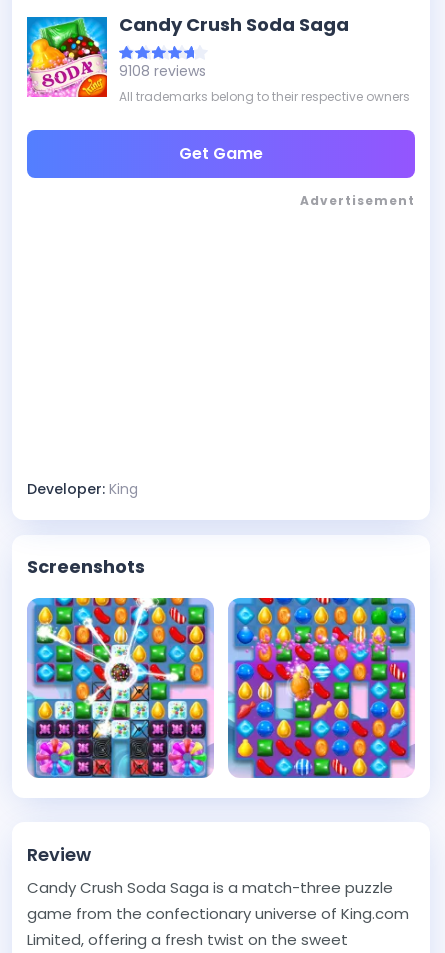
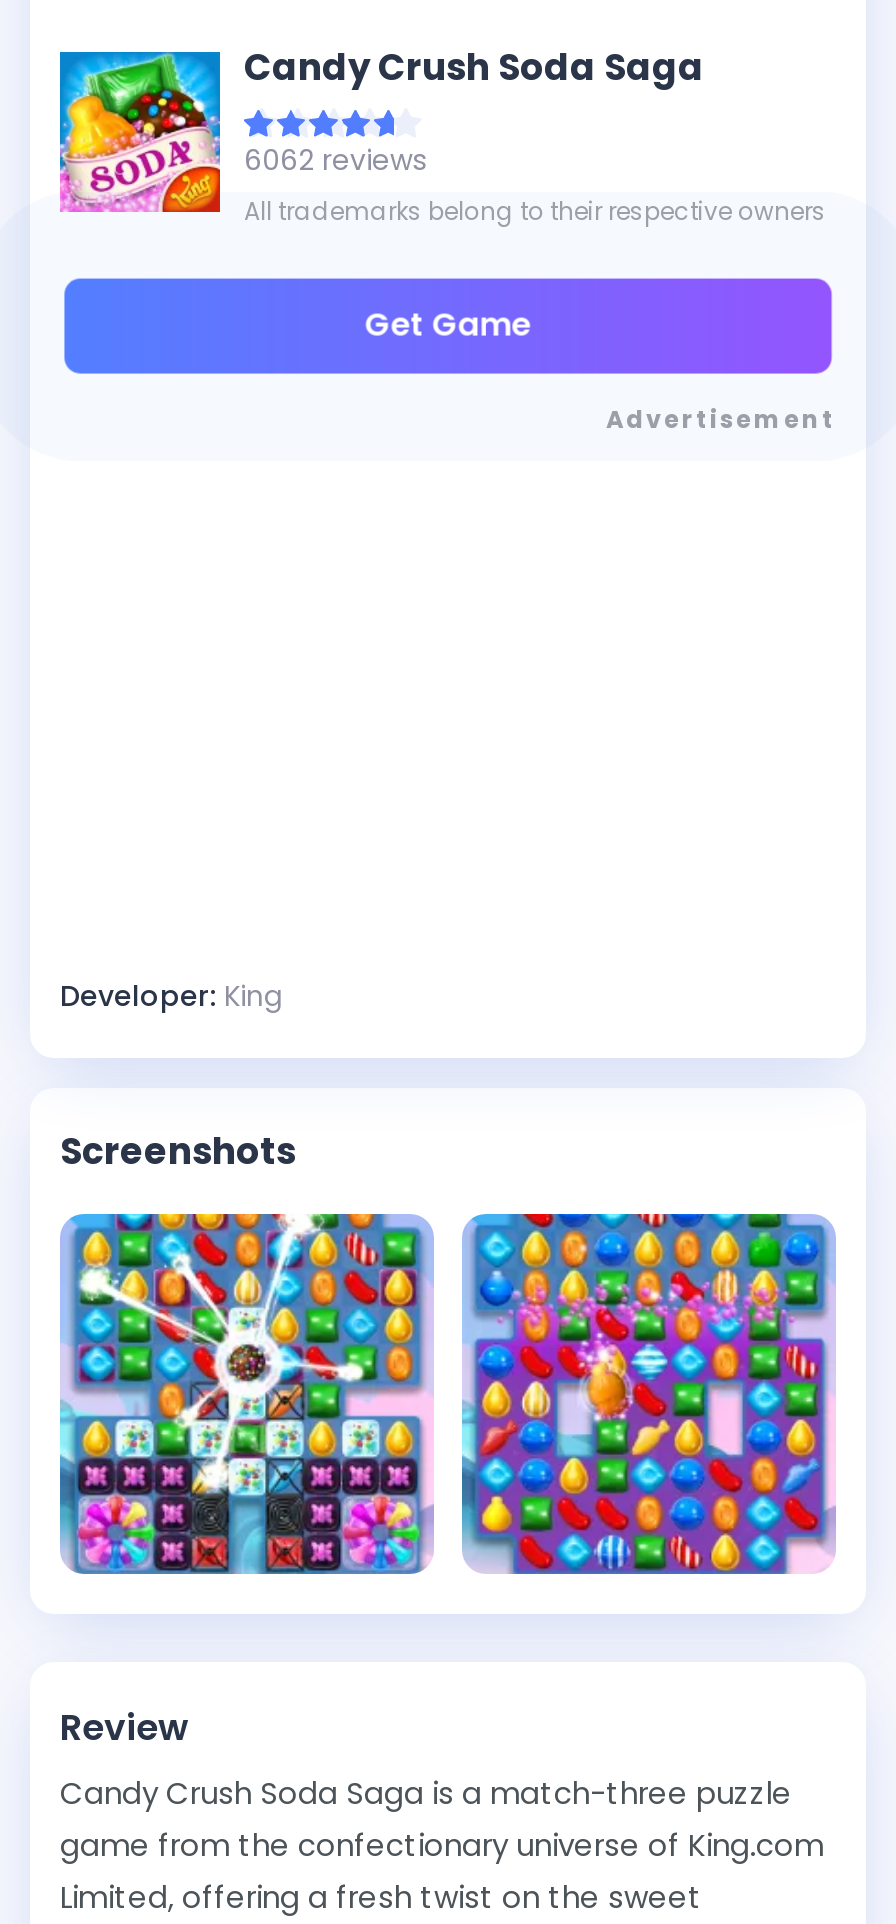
[119,61,206,81] 9108 reviews -> [244,140,426,180] 6062 reviews

